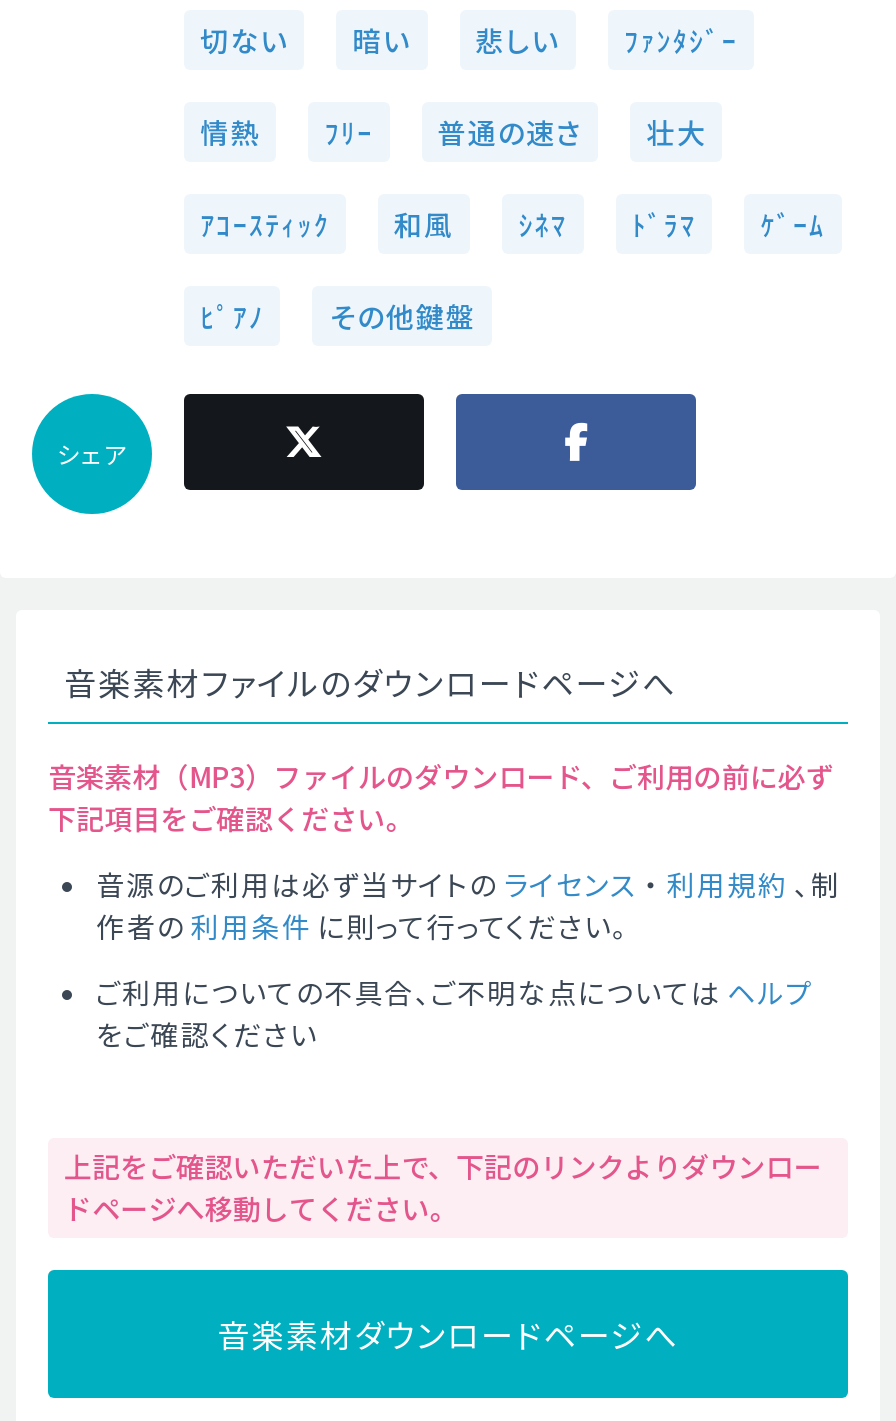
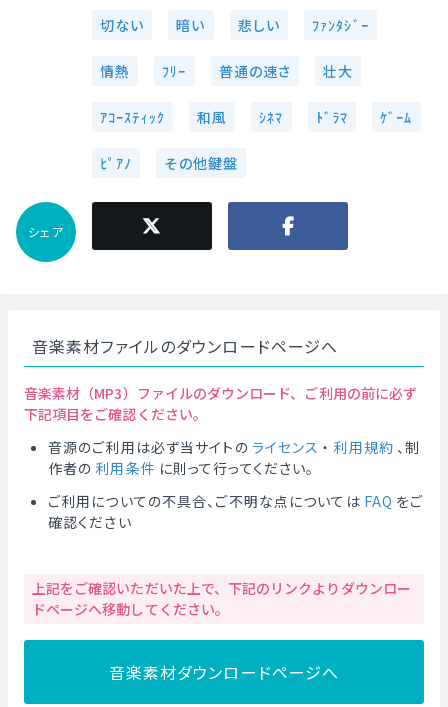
[96,972,814,1054] ご利用についての不具合、ご不明な点については ヘルプ | をご確認ください -> [48,491,423,532] ご利用についての不具合、ご不明な点については FAQ をご | 確認ください

